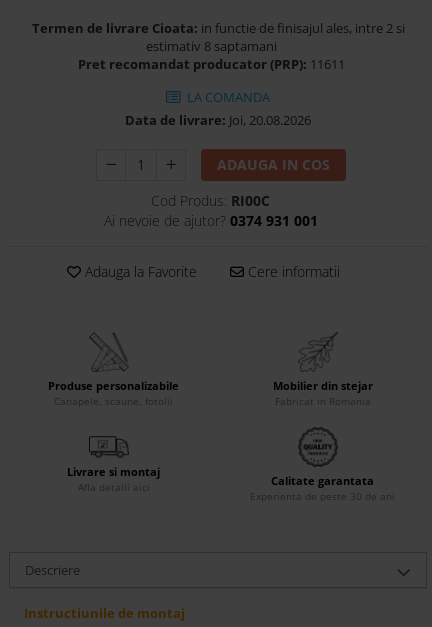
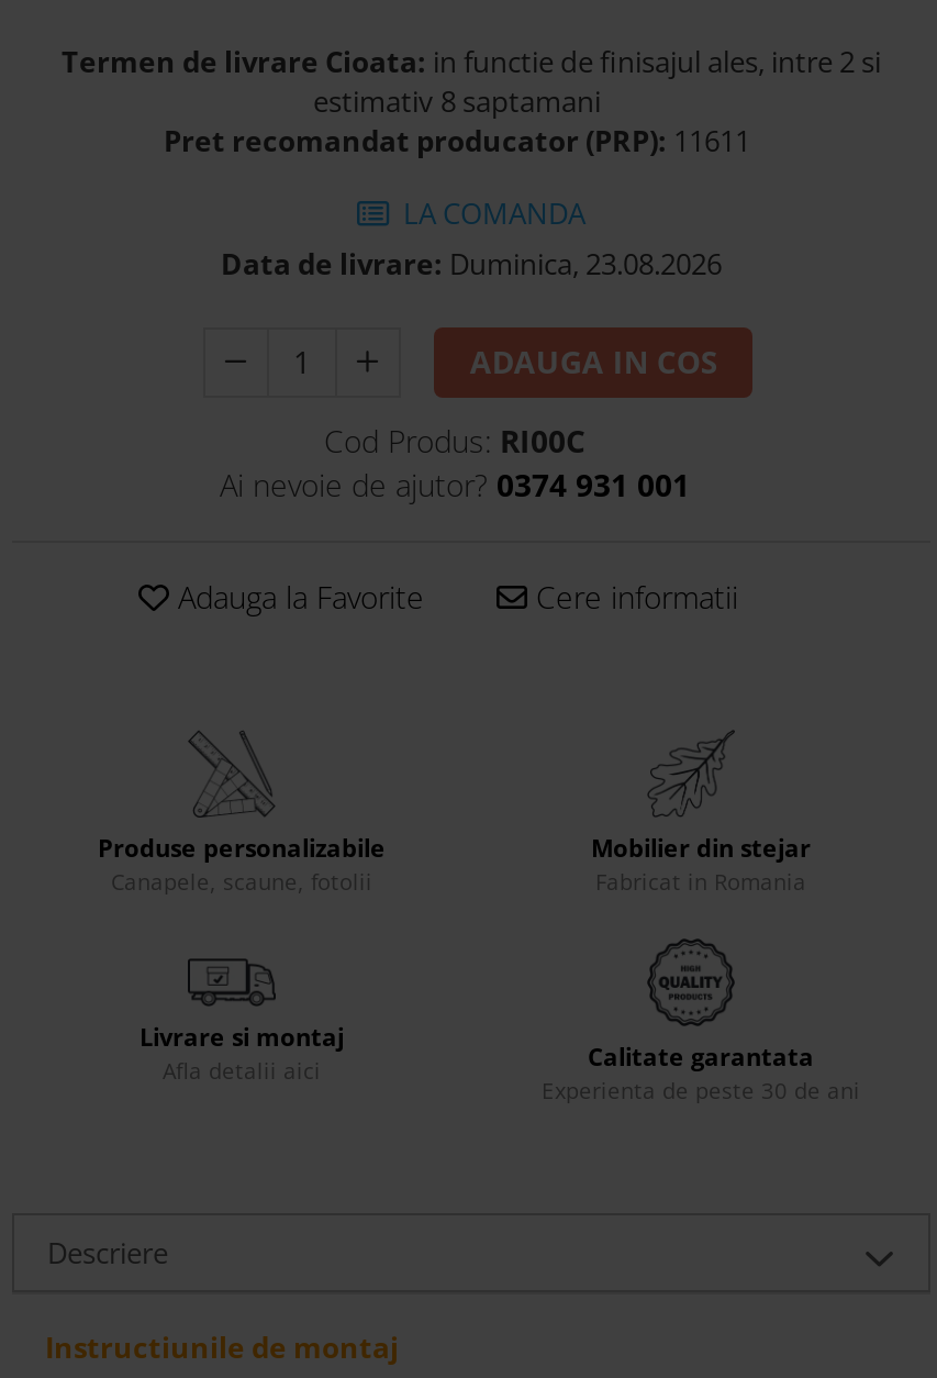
[125,111,311,129] Data de livrare: Joi, 20.08.2026 -> [221,244,722,283] Data de livrare: Duminica, 23.08.2026

